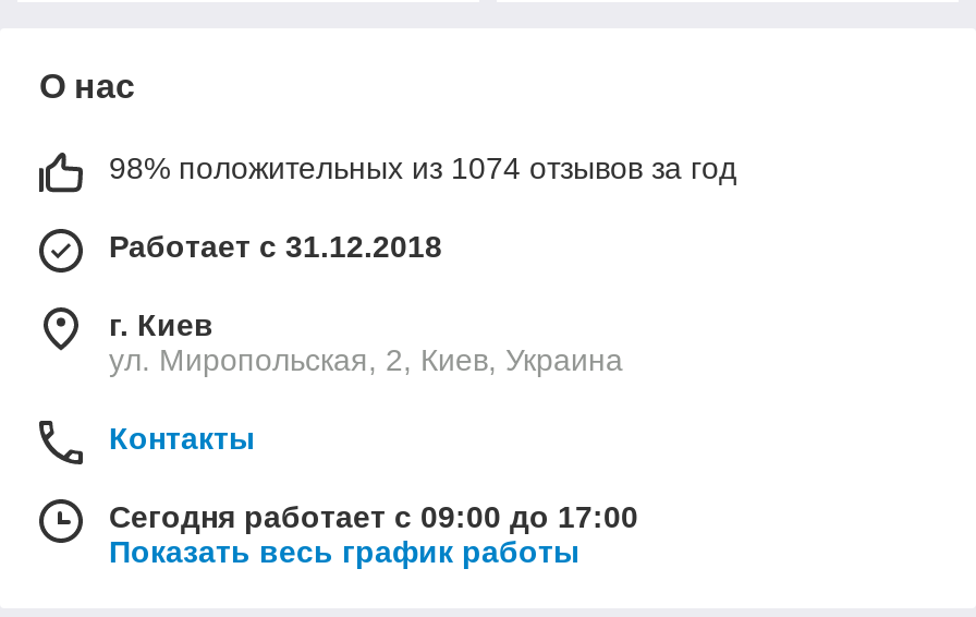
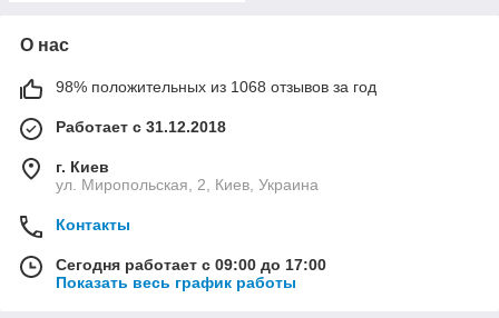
[109,150,736,185] 98% положительных из 1074 отзывов за год -> [56,78,376,95] 98% положительных из 1068 отзывов за год

